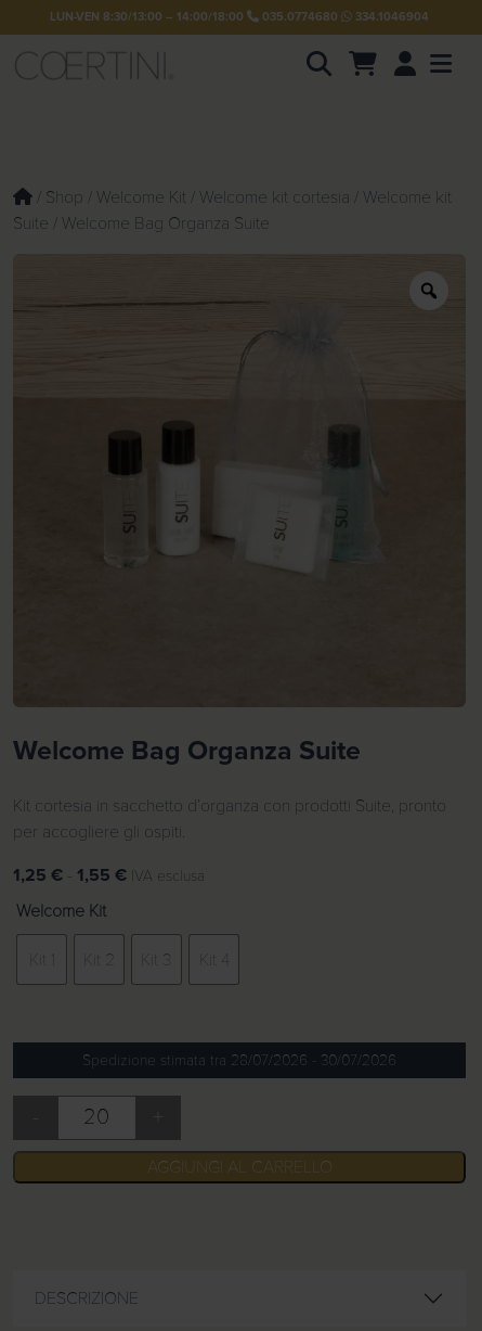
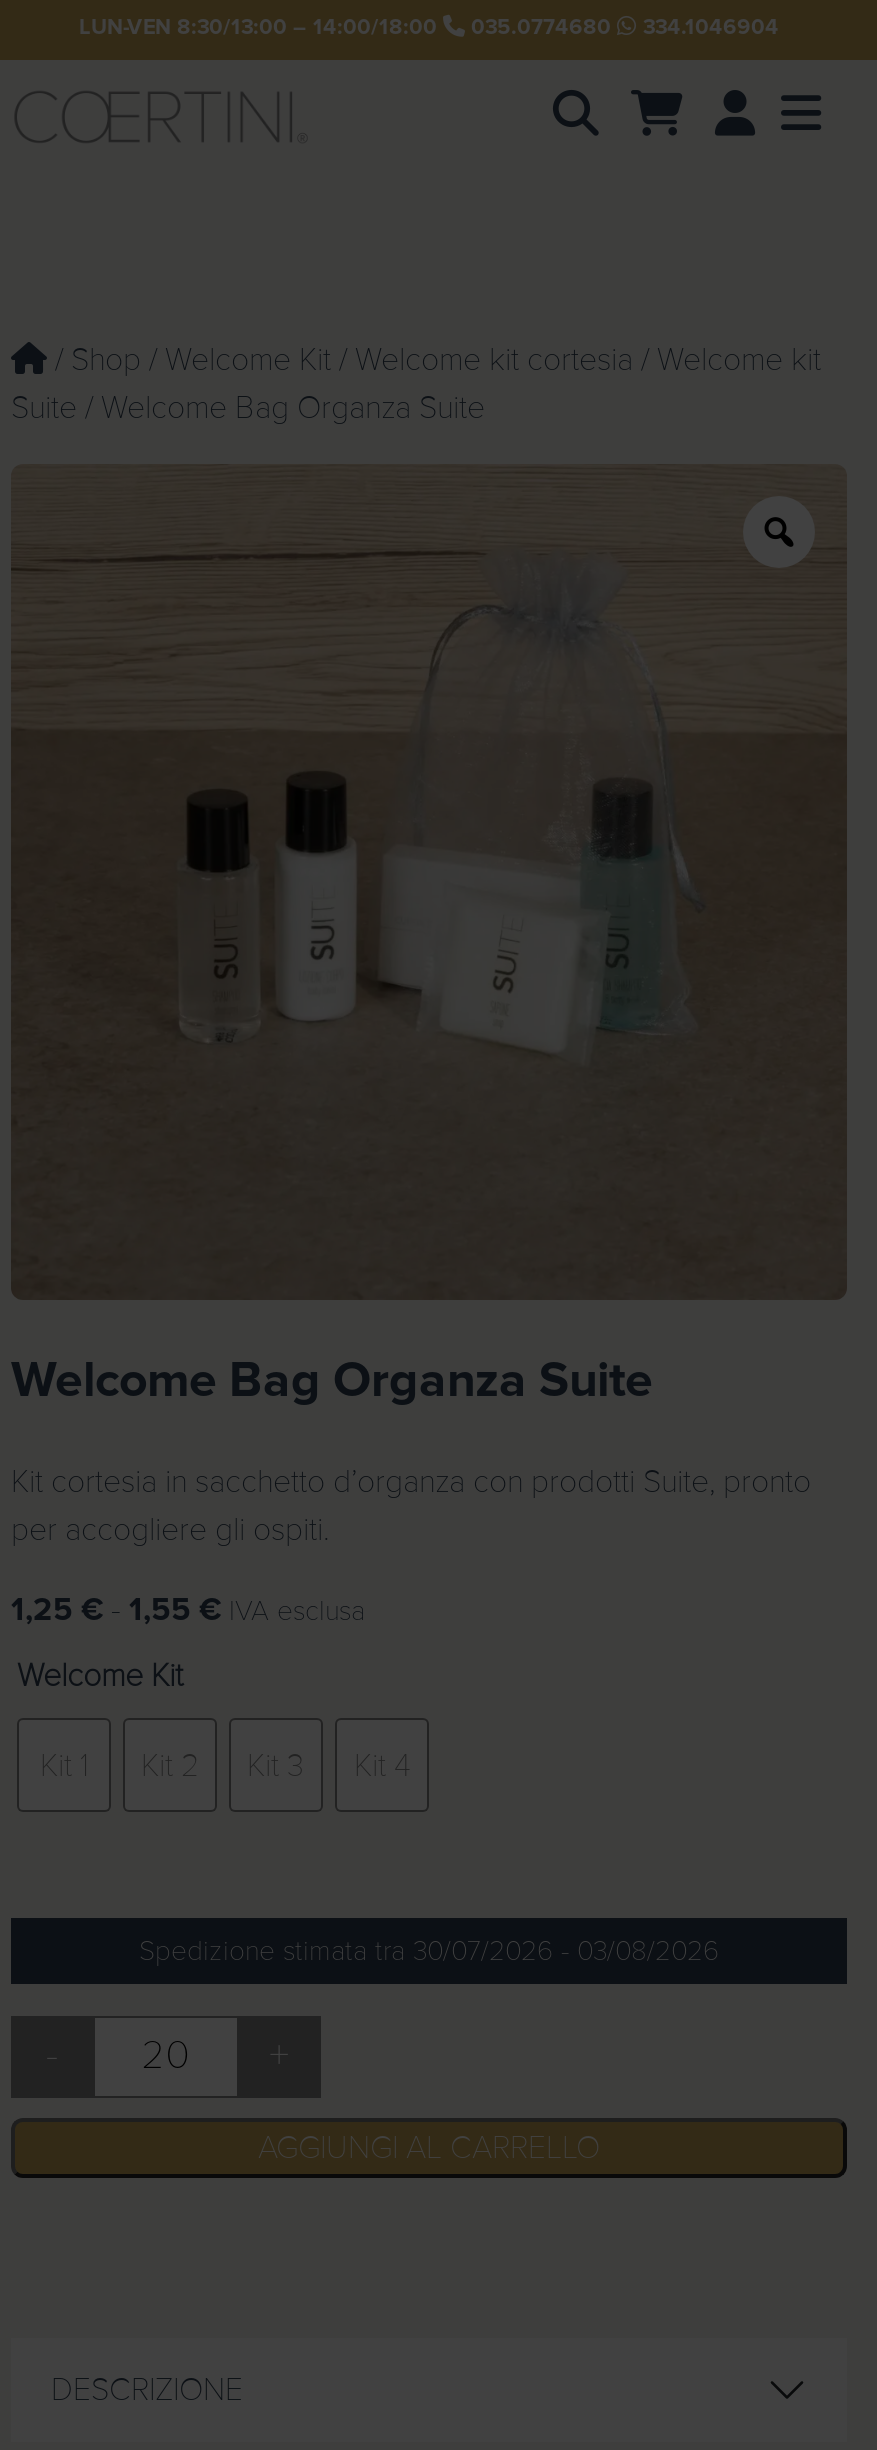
[82,1051,396,1070] Spedizione stimata tra 28/07/2026 - 30/07/2026 -> [139,1934,719,1968] Spedizione stimata tra 30/07/2026 - 03/08/2026

